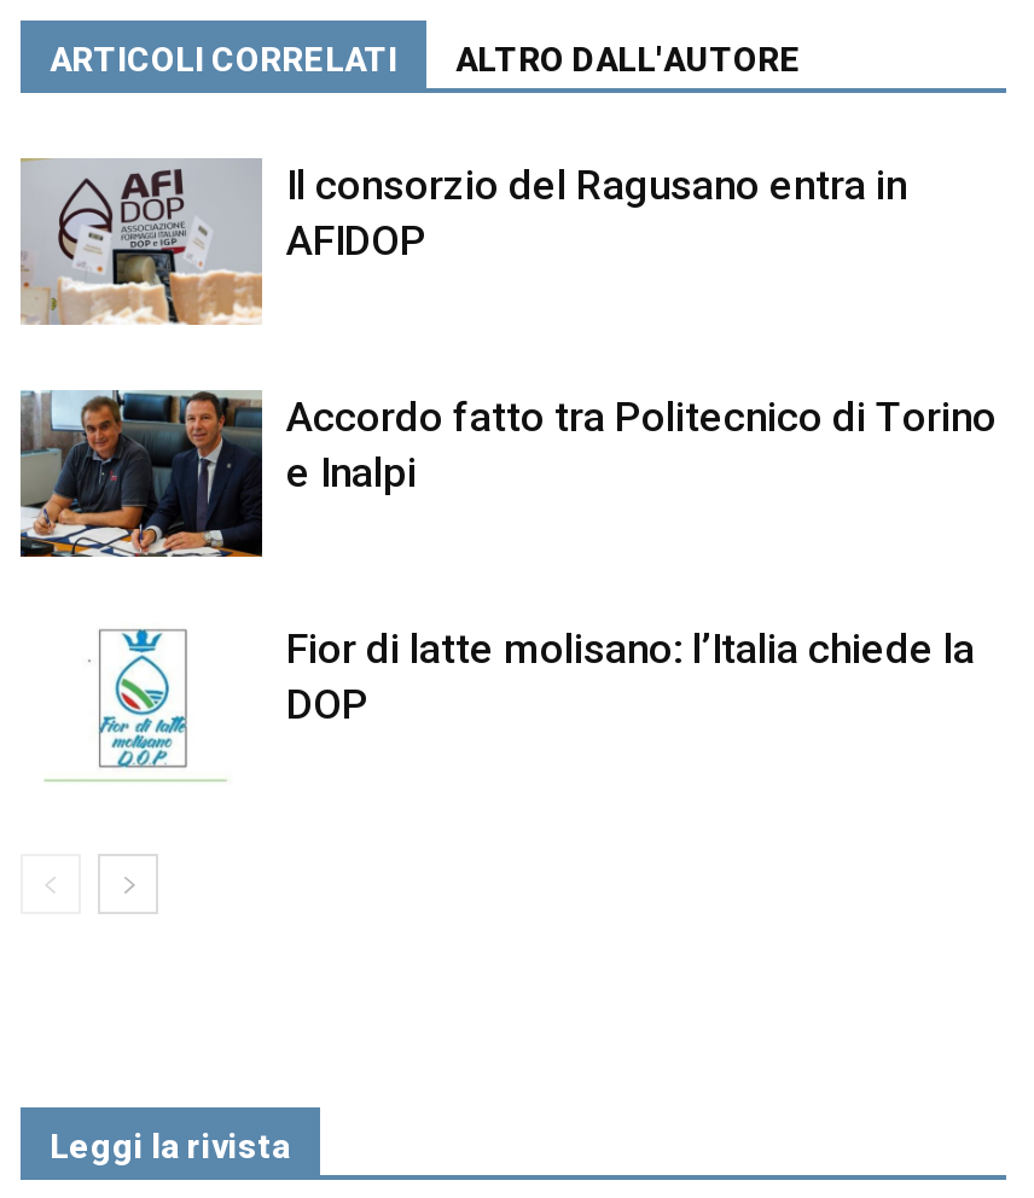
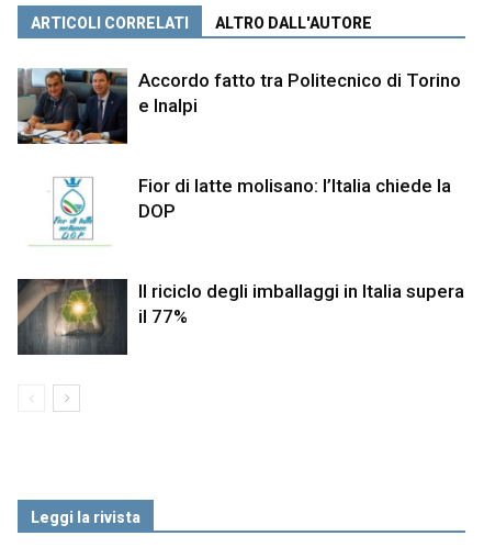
[21,157,907,326] [image] | Il consorzio del Ragusano entra in | AFIDOP -> none
moved [16,386,997,728] -> [15,67,461,222]: [image] | Accordo fatto tra Politecnico di Torino | e Inalpi | Fior di latte molisano: l’Italia chiede la | DOP
none -> [16,278,464,356] [image] | Il riciclo degli imballaggi in Italia supera | il 77%

